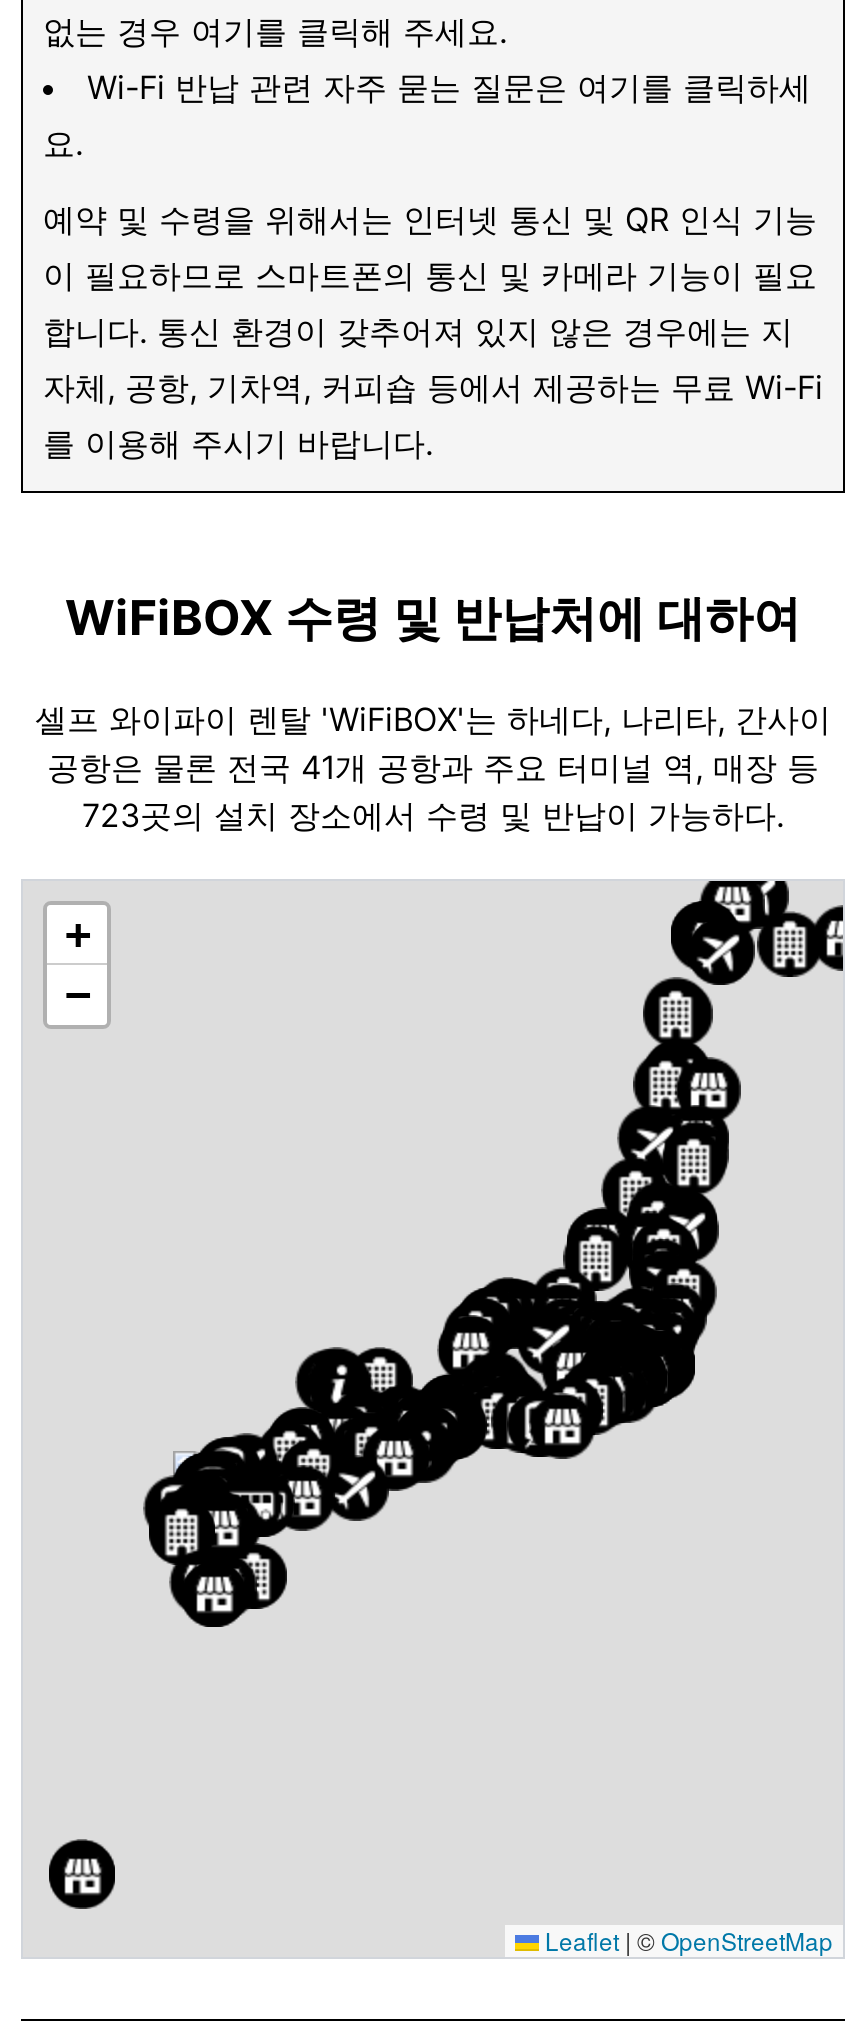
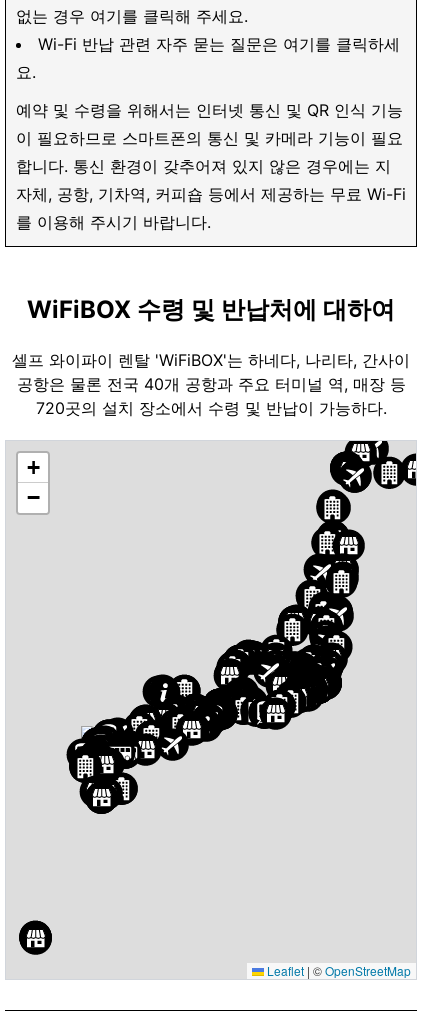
[47,747,819,787] 공항은 물론 전국 41개 공항과 주요 터미널 역, 매장 등 -> [16,374,405,394] 공항은 물론 전국 40개 공항과 주요 터미널 역, 매장 등
[82,795,784,835] 723곳의 설치 장소에서 수령 및 반납이 가능하다. -> [35,398,386,418] 720곳의 설치 장소에서 수령 및 반납이 가능하다.

